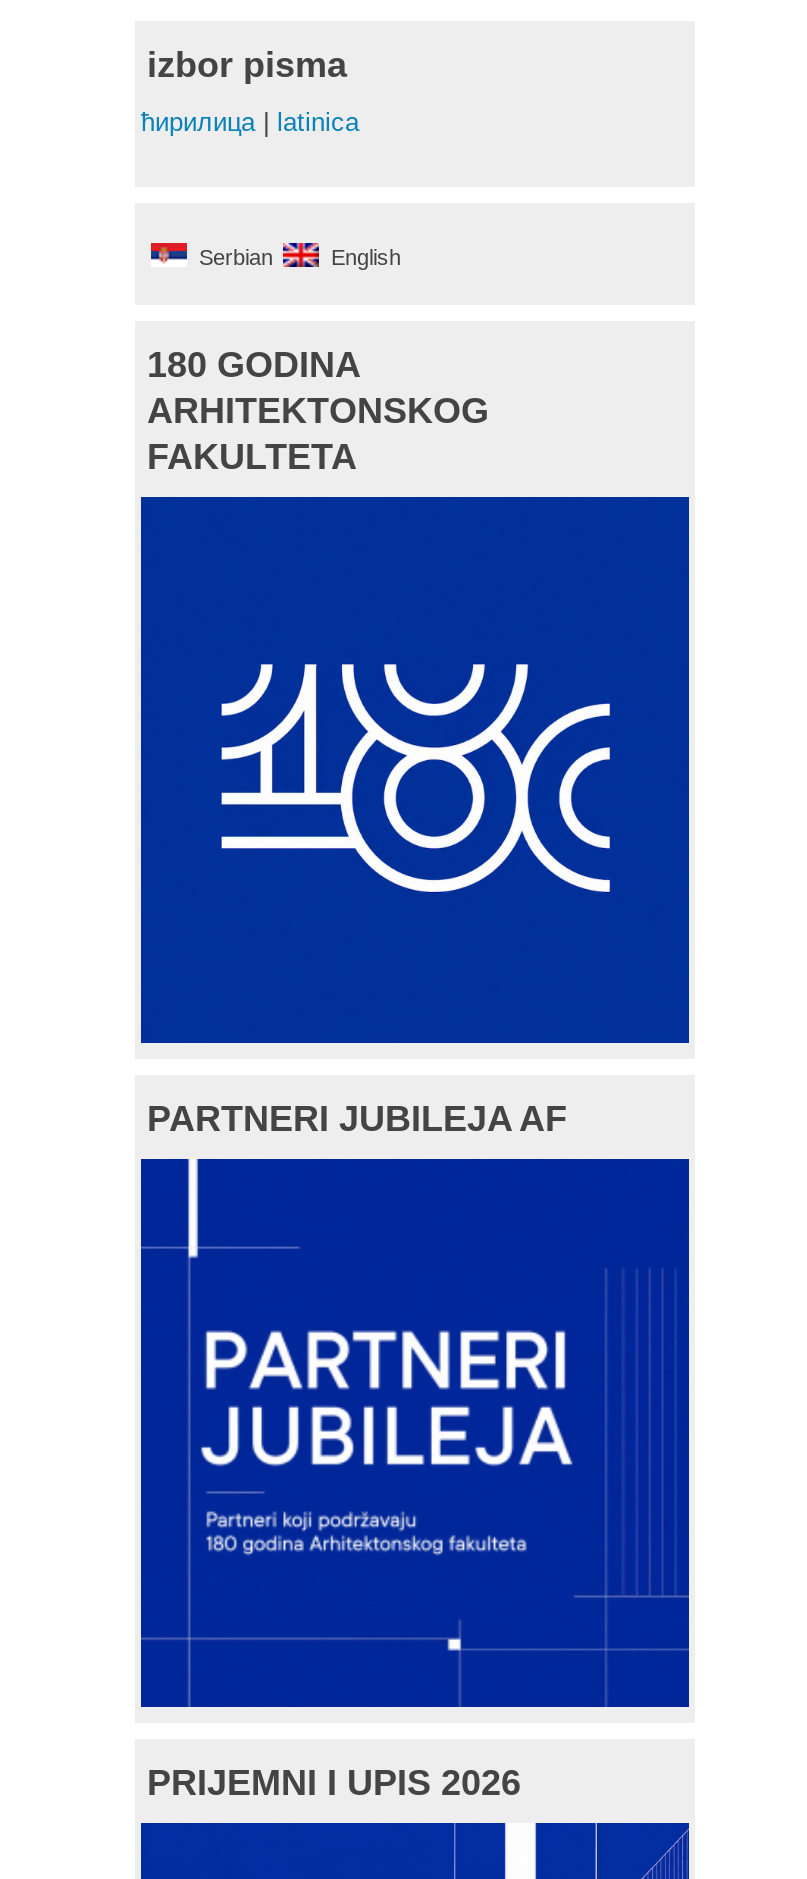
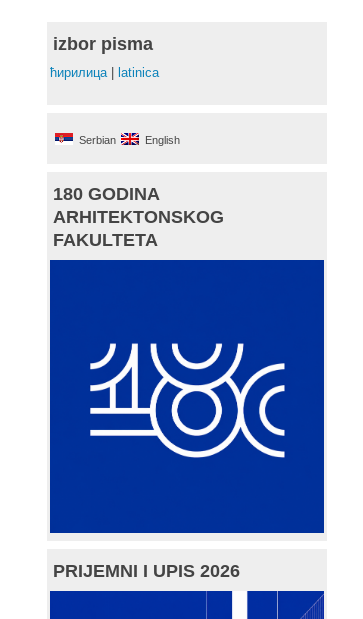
[147,1099,567,1139] PARTNERI JUBILEJA AF -> none
[183,1161,571,1701] [image] -> none

